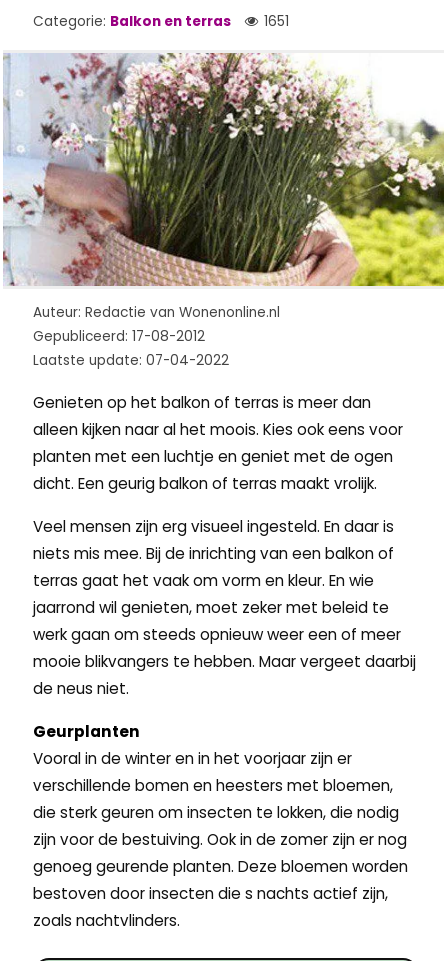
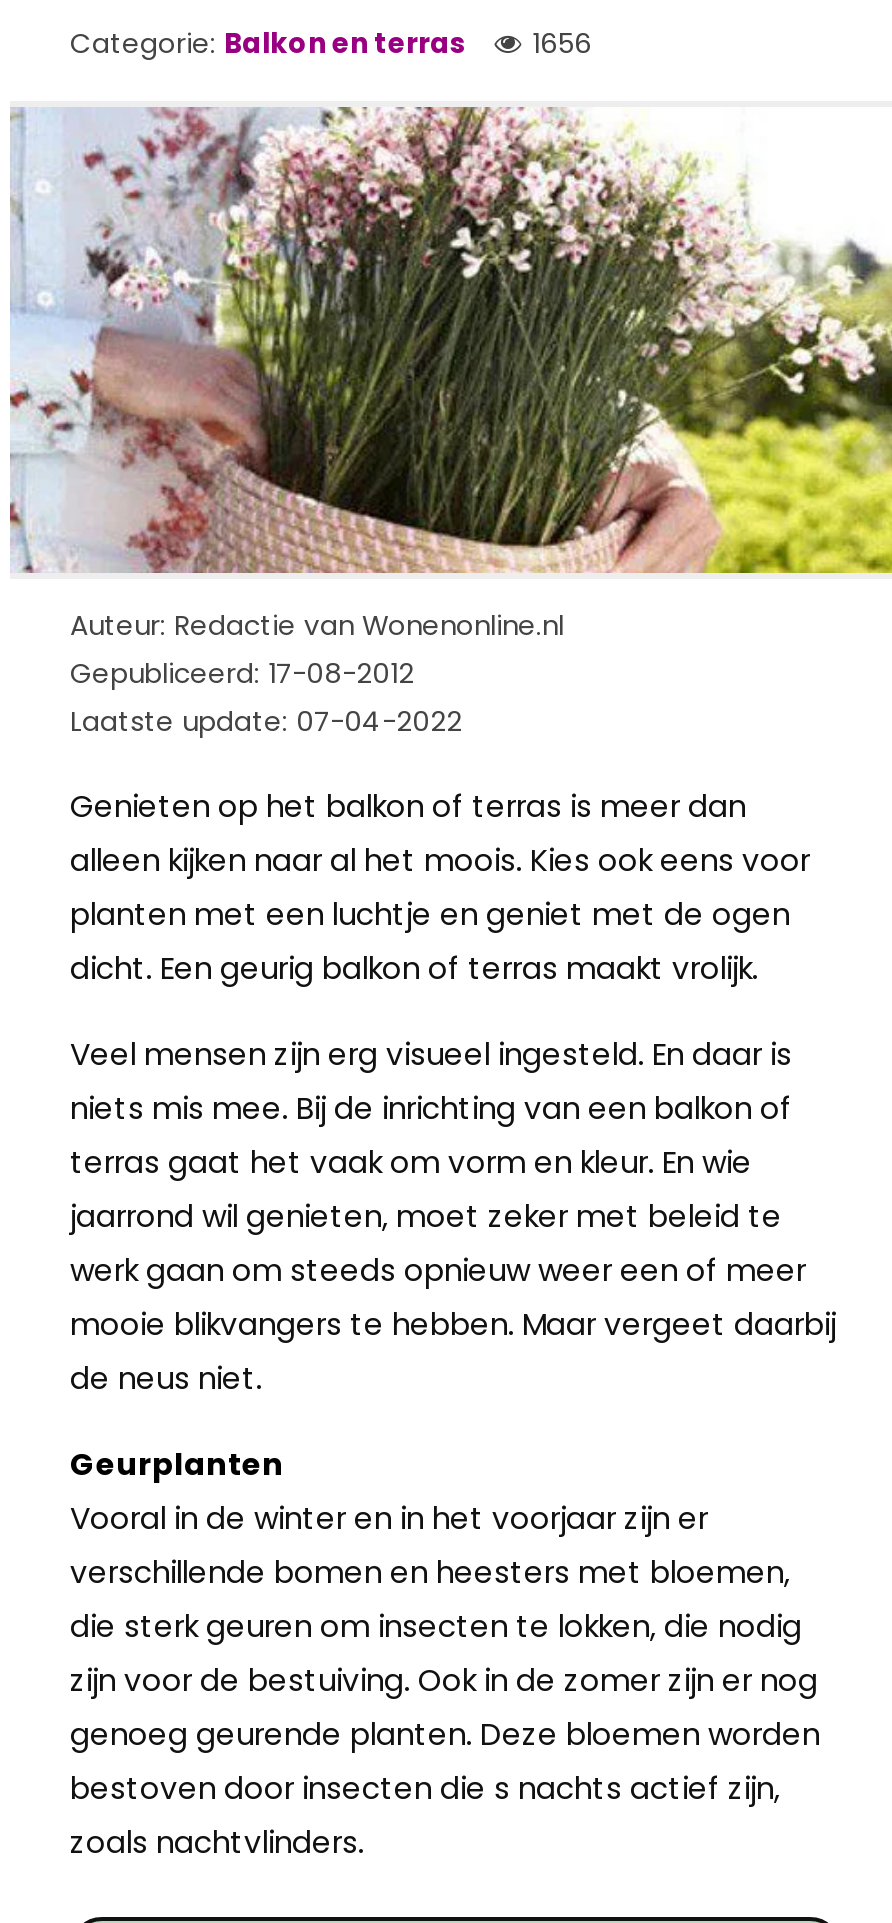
[33,12,289,31] Categorie: Balkon en terras 1651 -> [70,25,592,63] Categorie: Balkon en terras 1656

